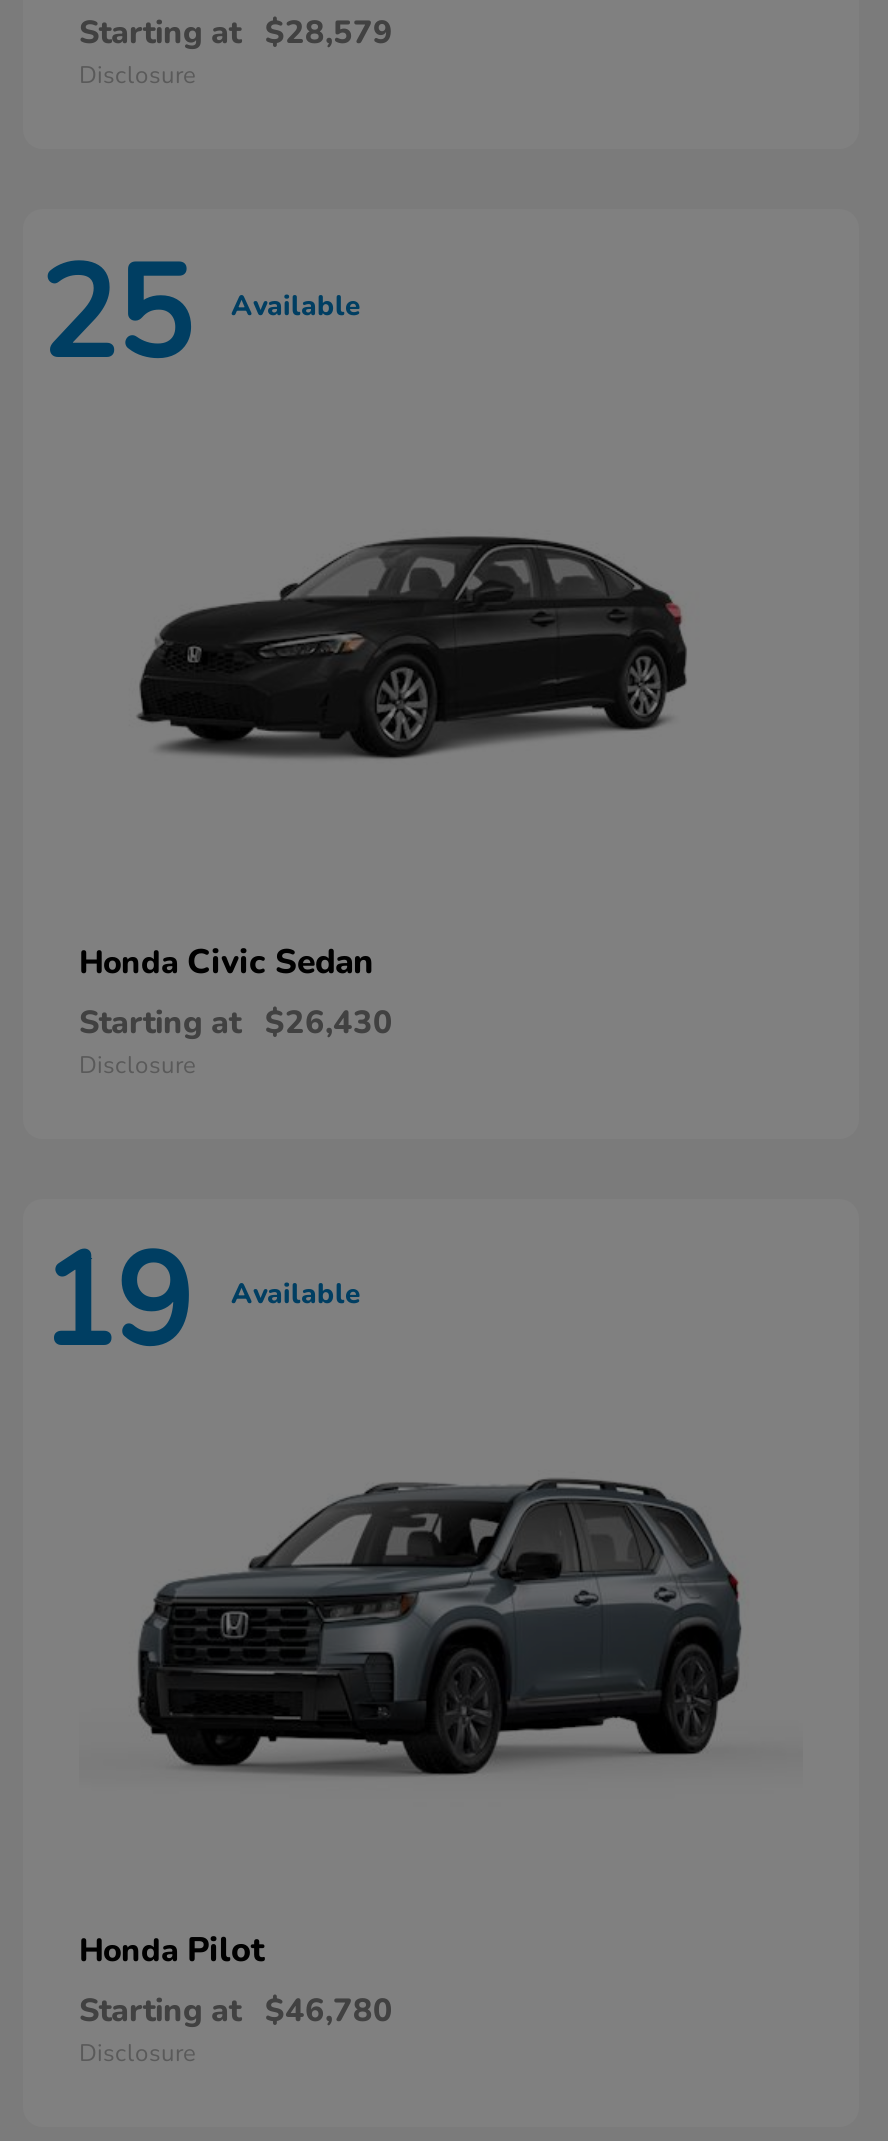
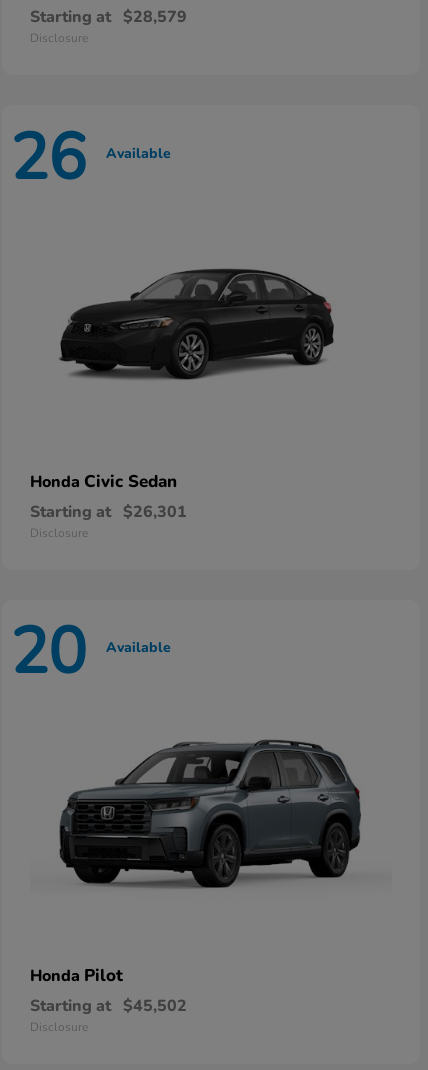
[39,227,361,403] 25 Available -> [10,114,171,202] 26 Available
[79,1000,393,1044] Starting at $26,430 -> [30,501,187,523] Starting at $26,301
[39,1215,361,1391] 19 Available -> [10,608,171,696] 20 Available
[79,1989,393,2033] Starting at $46,780 -> [30,995,187,1017] Starting at $45,502

